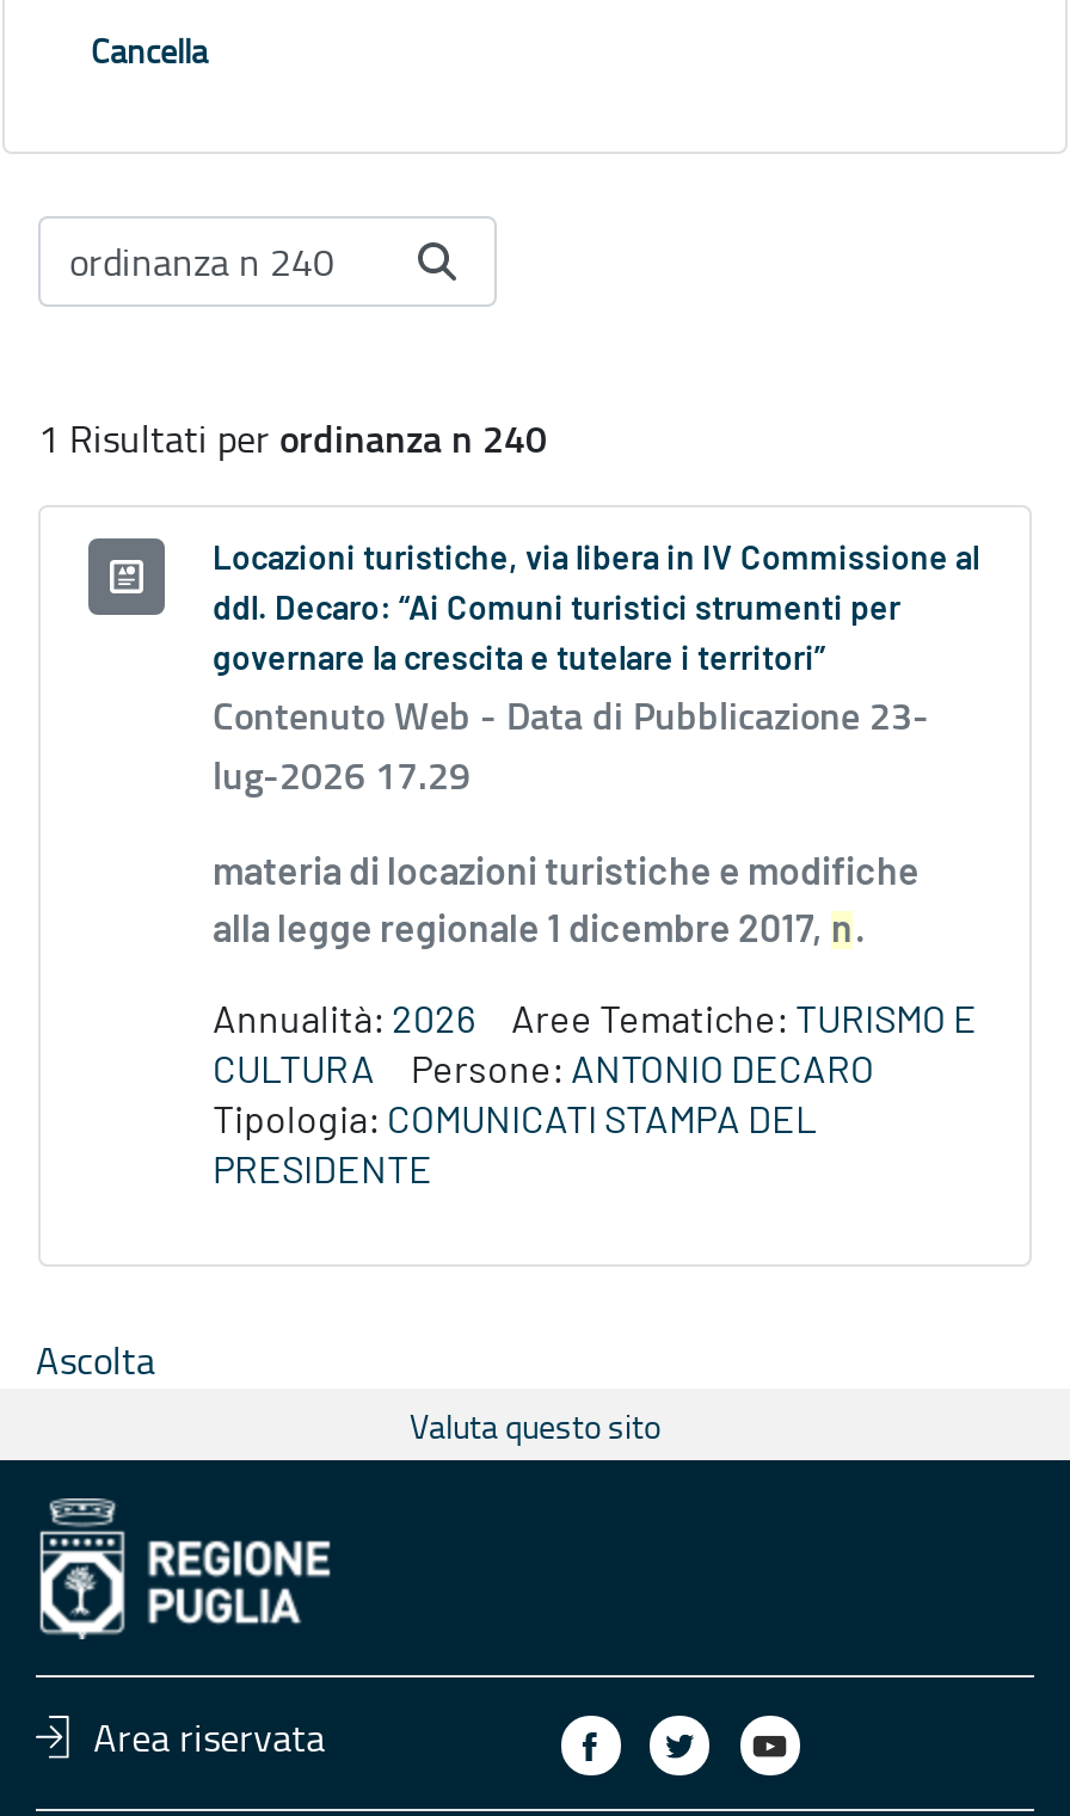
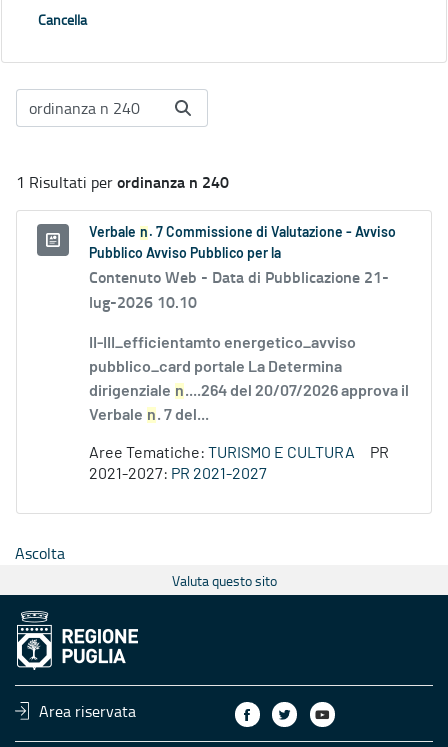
[213,544,979,1191] Locazioni turistiche, via libera in IV Commissione al | ddl. Decaro: “Ai Comuni turistici strumenti per | governare la crescita e tutelare i territori” | Contenuto Web - Data di Pubblicazione 23- | lug-2026 17.29 | materia di locazioni turistiche e modifiche | alla legge regionale 1 dicembre 2017, n. | Annualità: 2026 | Aree Tematiche: TURISMO E | CULTURA | Persone: ANTONIO DECARO | Tipologia: COMUNICATI STAMPA DEL | PRESIDENTE -> [89,226,409,482] Verbale n. 7 Commissione di Valutazione - Avviso | Pubblico Avviso Pubblico per la | Contenuto Web - Data di Pubblicazione 21- | lug-2026 10.10 | II-III_efficientamto energetico_avviso | pubblico_card portale La Determina | dirigenziale n....264 del 20/07/2026 approva il | Verbale n. 7 del... | Aree Tematiche: TURISMO E CULTURA | PR | 2021-2027: PR 2021-2027

